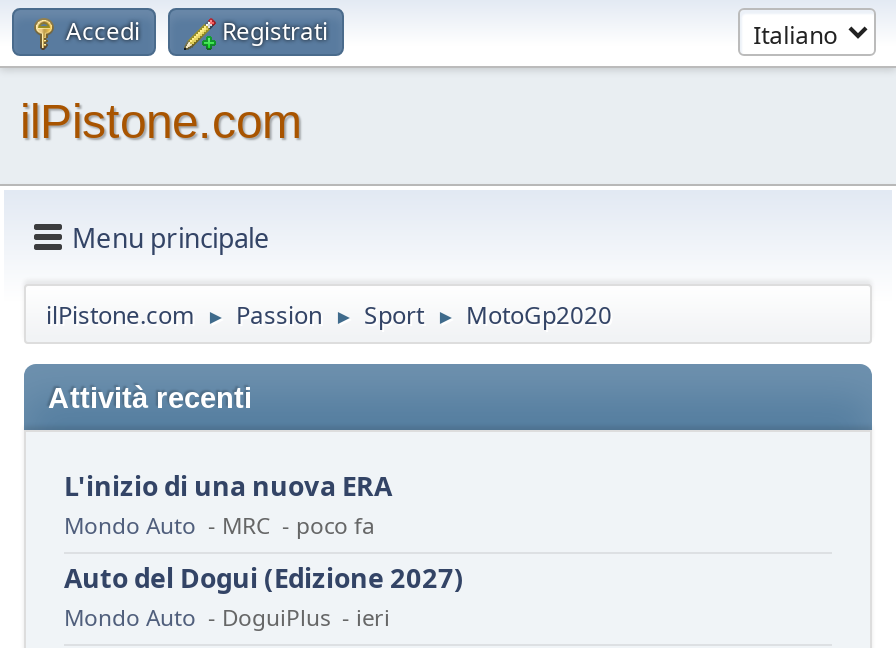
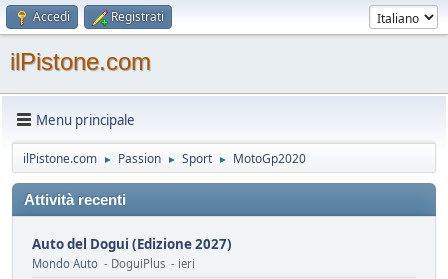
[64,468,392,540] L'inizio di una nuova ERA | Mondo Auto - MRC - poco fa -> none

